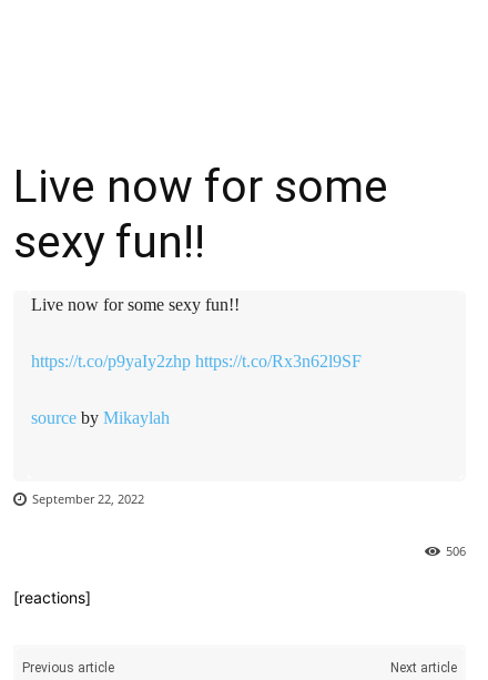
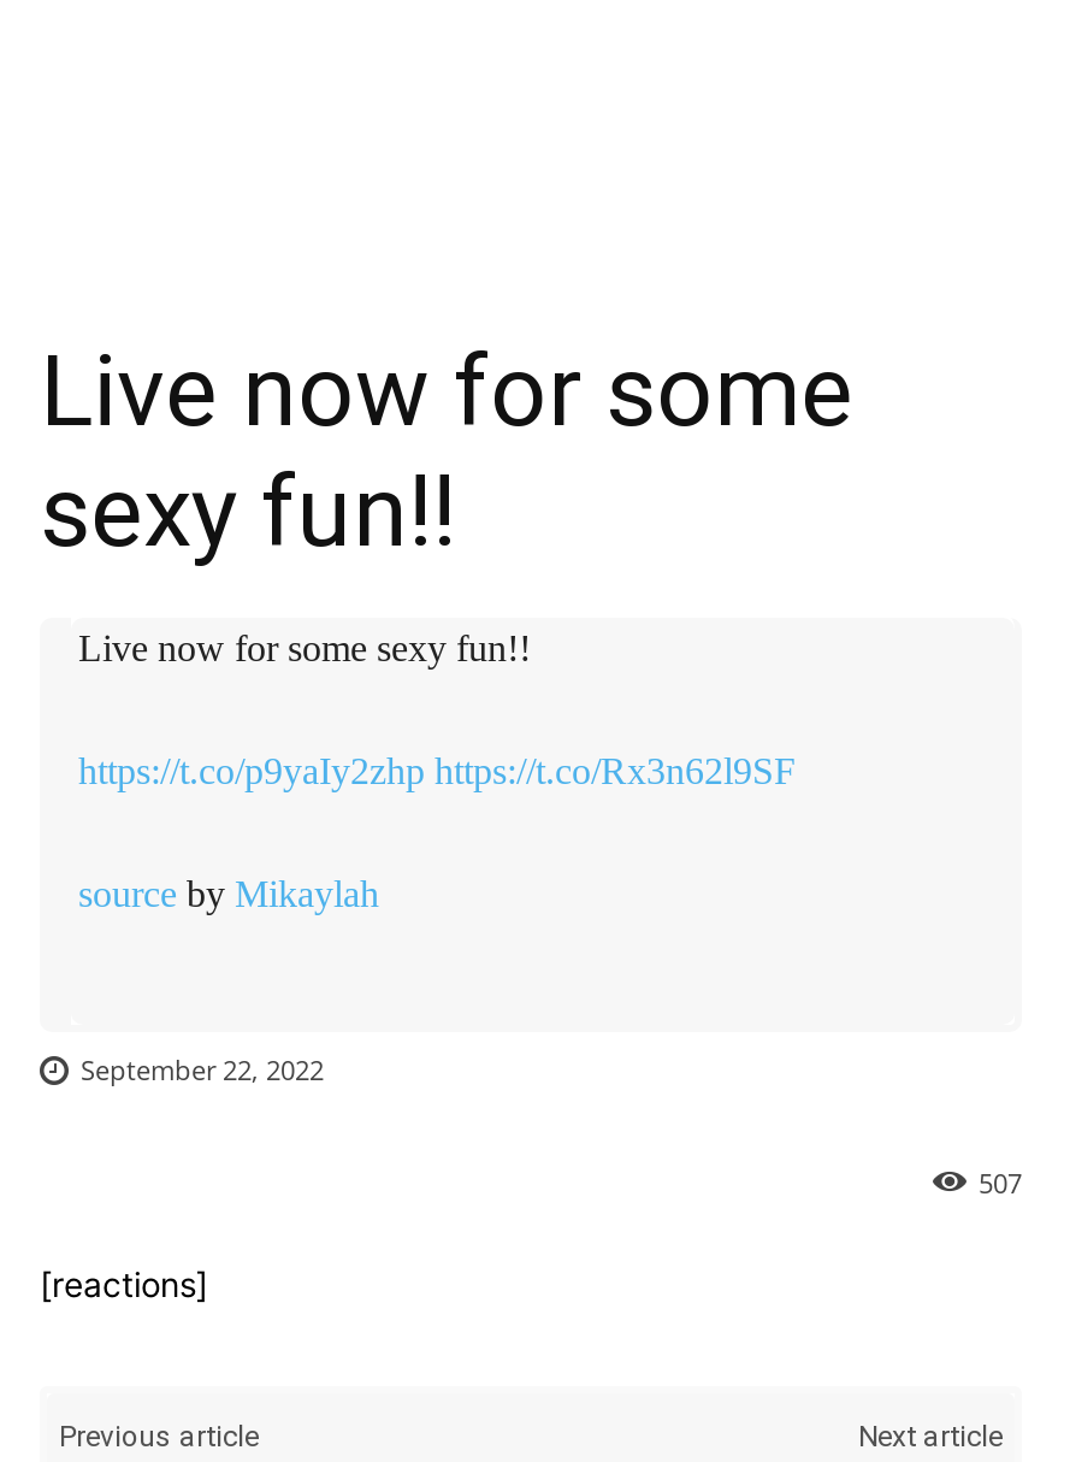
[446,543,466,559] 506 -> [979,1164,1022,1200] 507

